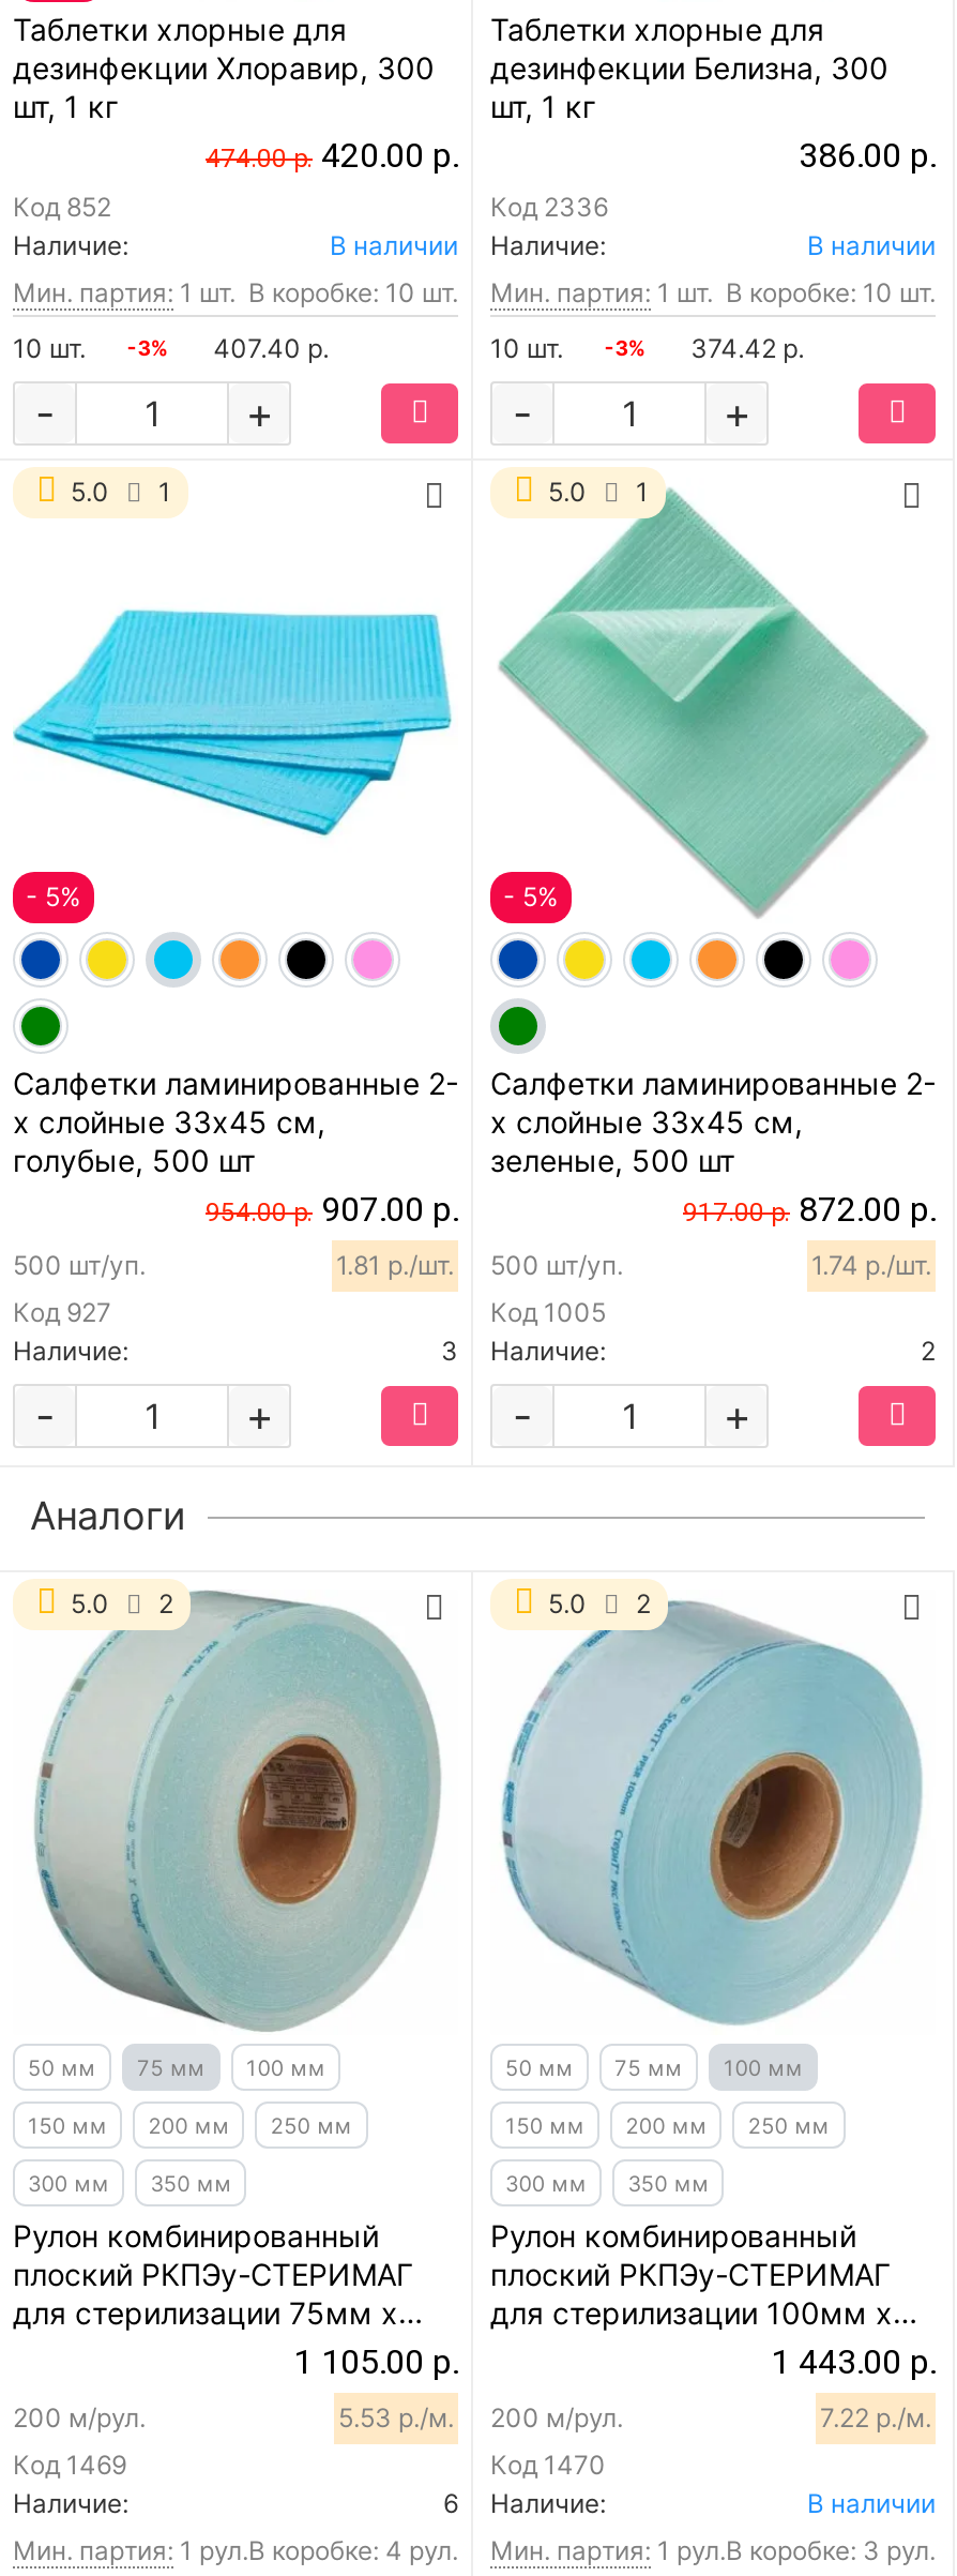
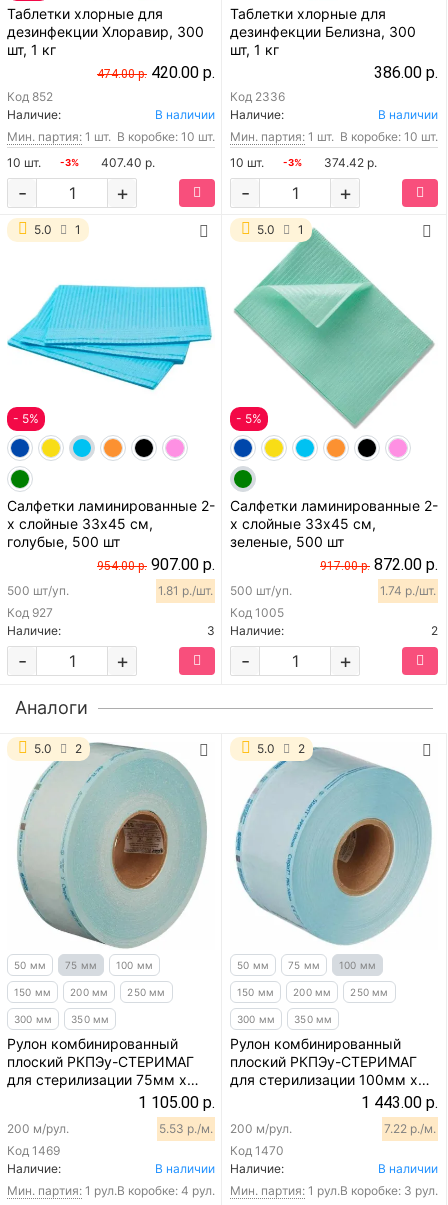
[443,2486,458,2519] 6 -> [155,1161,215,1176] В наличии

